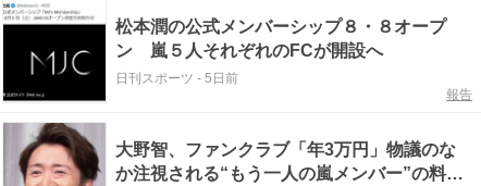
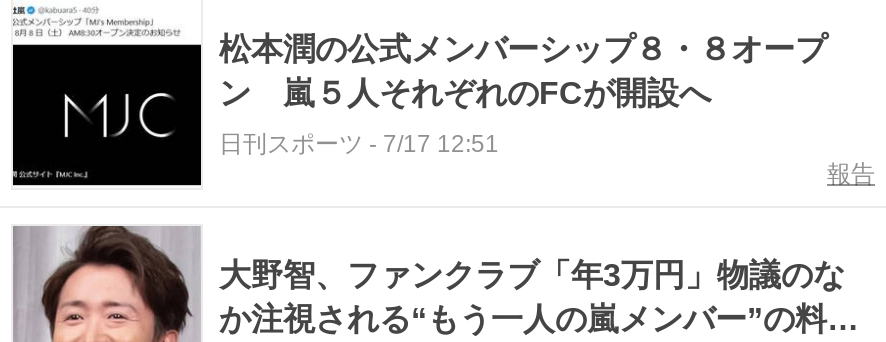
[115,71,238,86] 日刊スポーツ- 5日前 -> [219,130,499,158] 日刊スポーツ- 7/17 12:51

